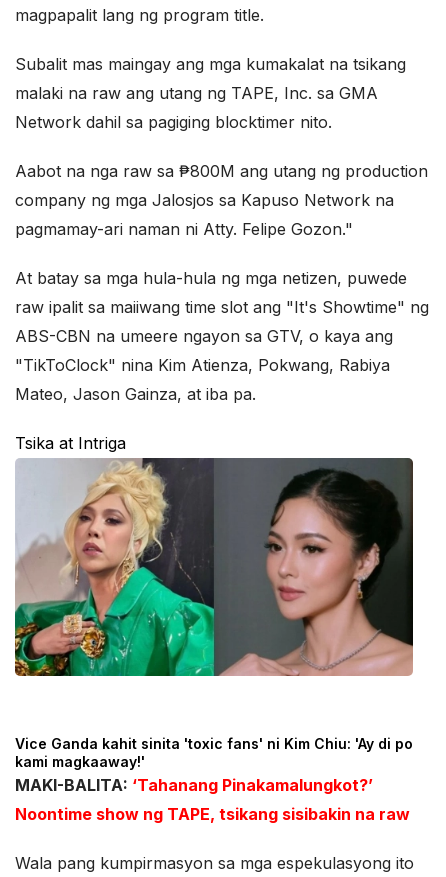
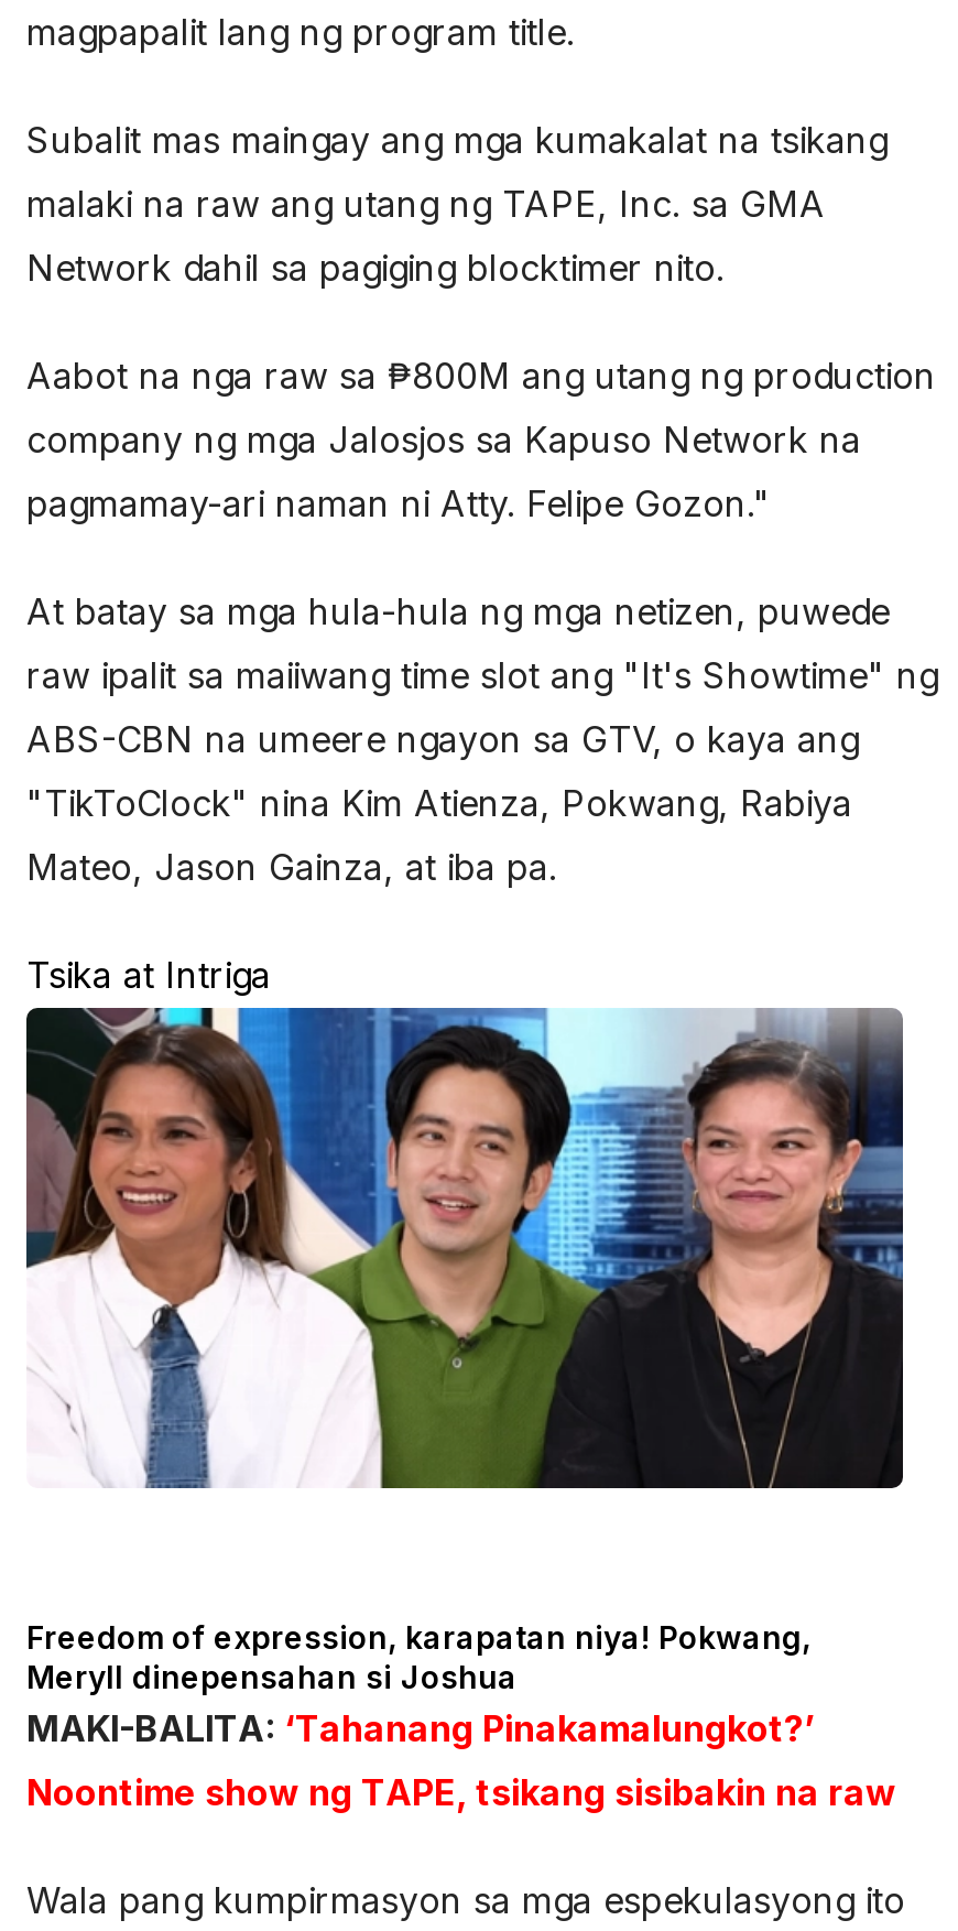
[14,457,414,677] [image] -> [24,1006,905,1490] [image]
[15,735,413,770] Vice Ganda kahit sinita 'toxic fans' ni Kim Chiu: 'Ay di po | kami magkaaway!' -> [26,1618,810,1695] Freedom of expression, karapatan niya! Pokwang, | Meryll dinepensahan si Joshua

